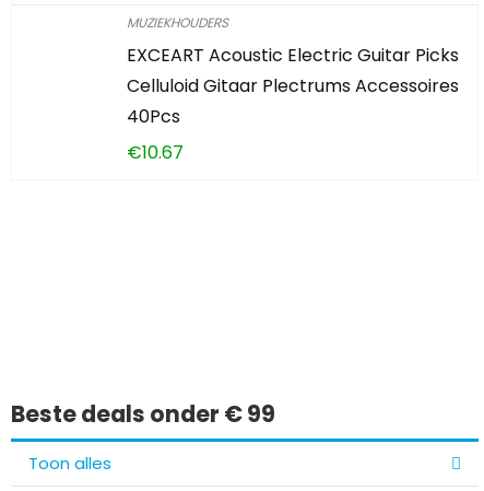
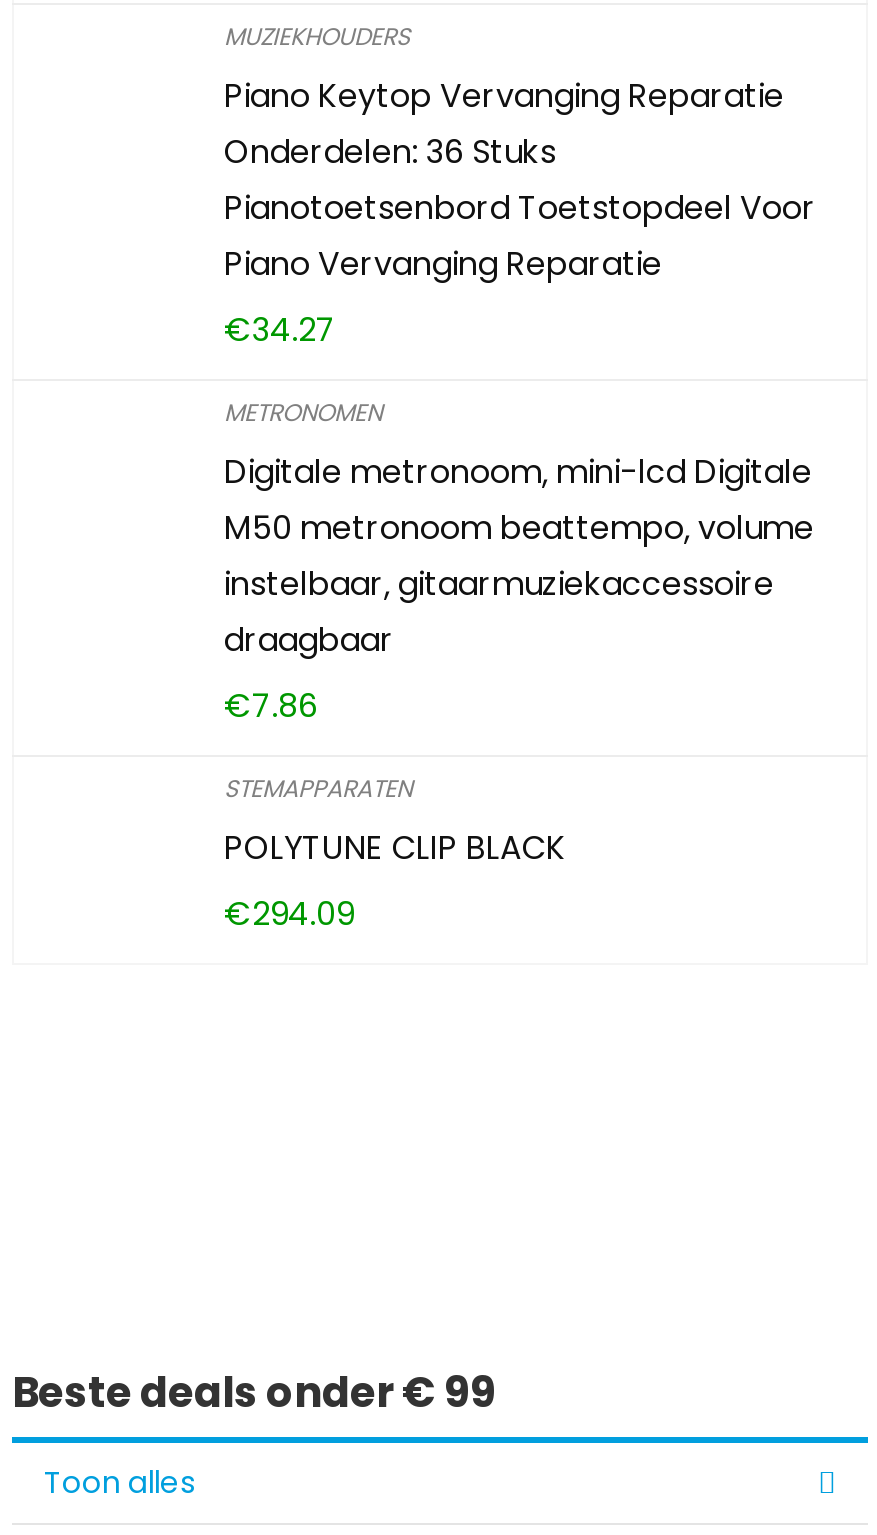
[127,42,459,165] EXCEART Acoustic Electric Guitar Picks | Celluloid Gitaar Plectrums Accessoires | 40Pcs | €10.67 -> [224,72,816,936] Piano Keytop Vervanging Reparatie | Onderdelen: 36 Stuks | Pianotoetsenbord Toetstopdeel Voor | Piano Vervanging Reparatie | €34.27 | METRONOMEN | Digitale metronoom, mini-lcd Digitale | M50 metronoom beattempo, volume | instelbaar, gitaarmuziekaccessoire | draagbaar | €7.86 | STEMAPPARATEN | POLYTUNE CLIP BLACK | €294.09

